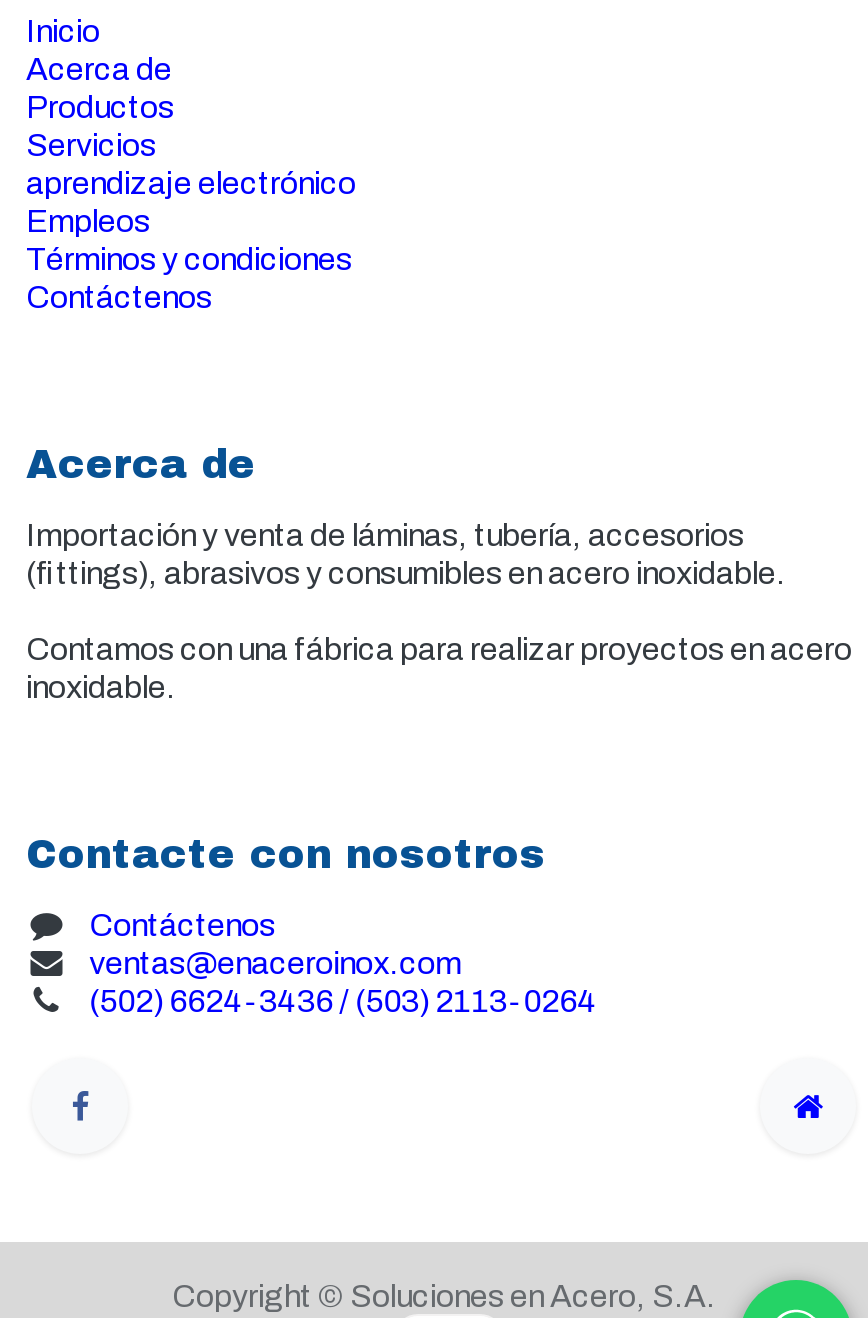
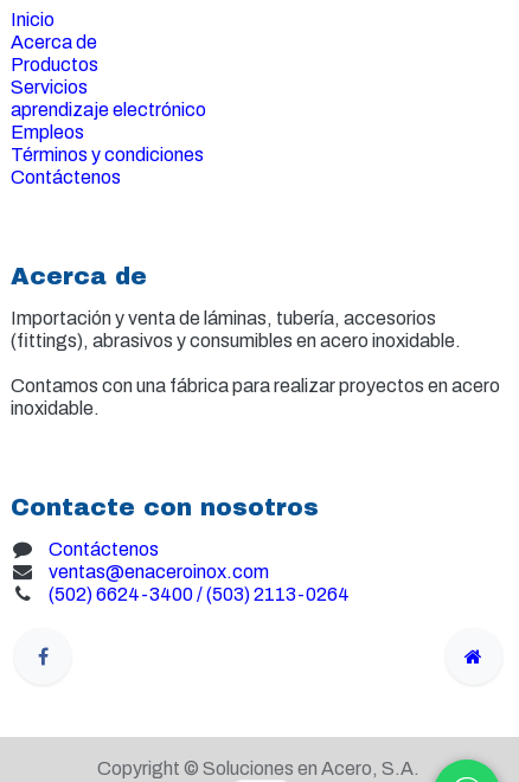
[89,985,597,1019] (502) 6624-3436 / (503) 2113-0264 -> [48,584,349,605] (502) 6624-3400 / (503) 2113-0264

